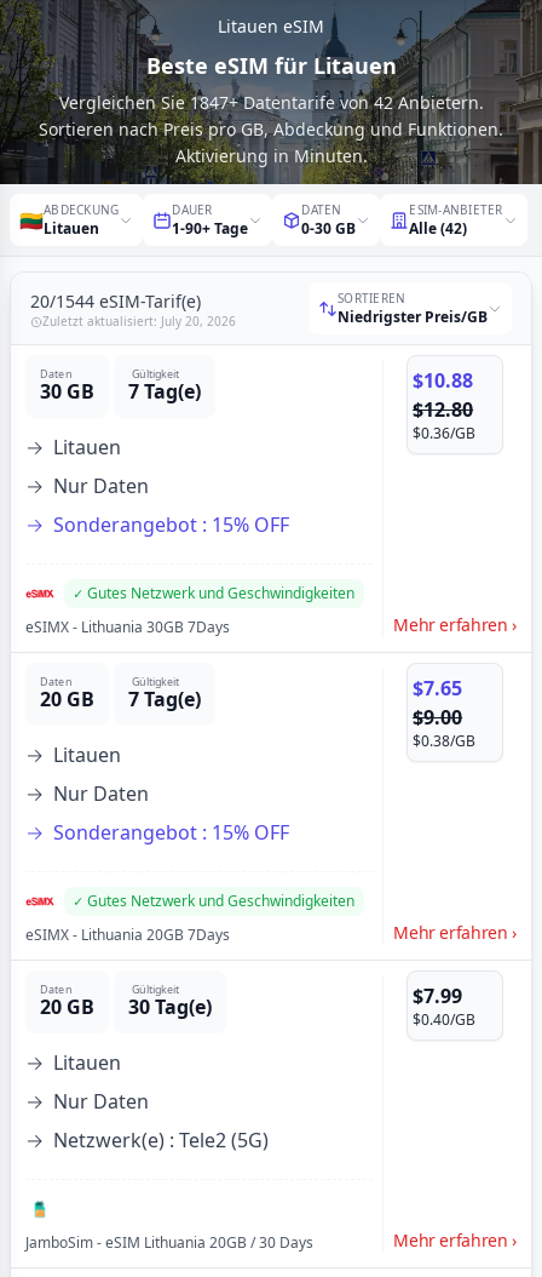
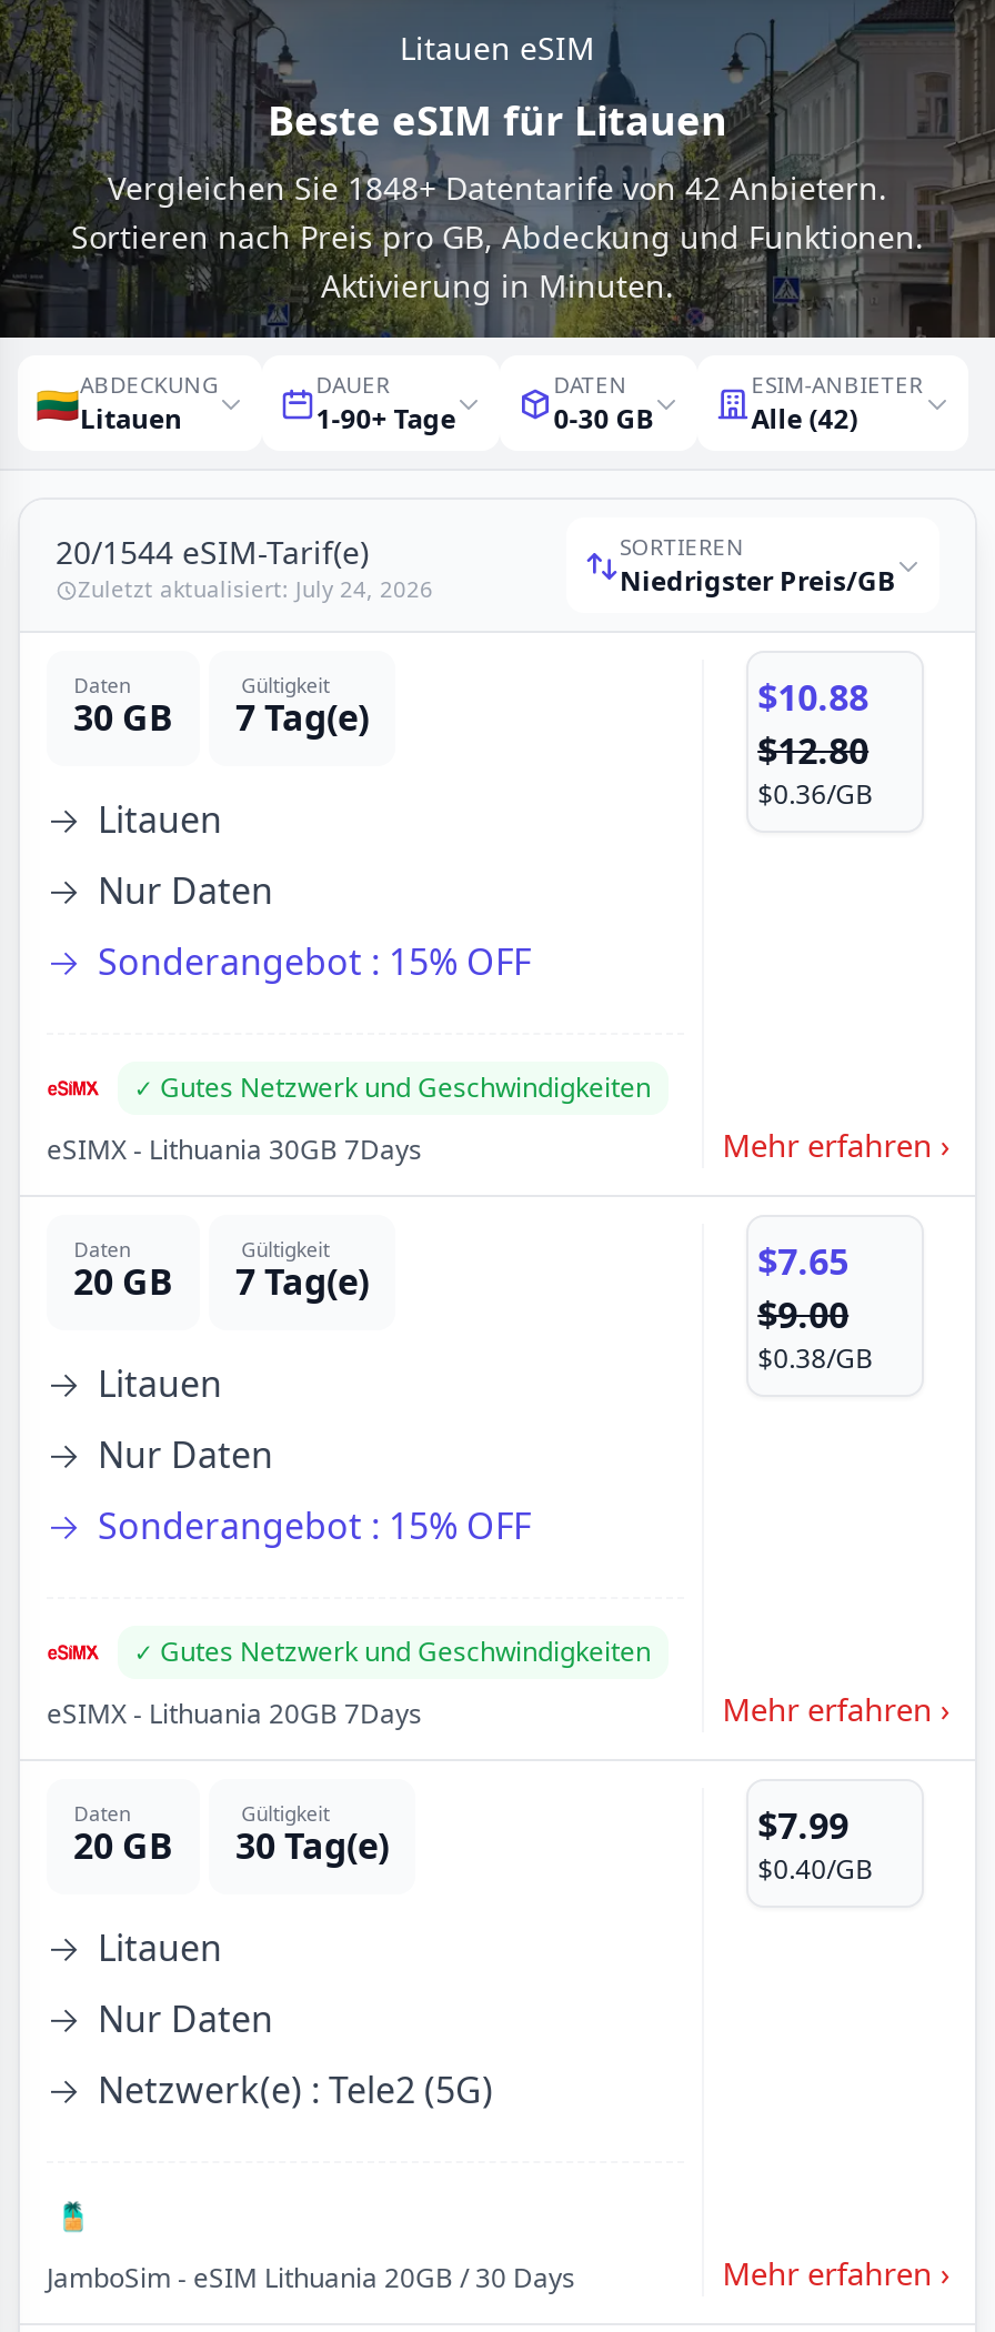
[59,91,483,114] Vergleichen Sie 1847+ Datentarife von 42 Anbietern. -> [108,167,887,209] Vergleichen Sie 1848+ Datentarife von 42 Anbietern.
[42,313,236,330] Zuletzt aktualisiert: July 20, 2026 -> [78,573,433,604] Zuletzt aktualisiert: July 24, 2026

